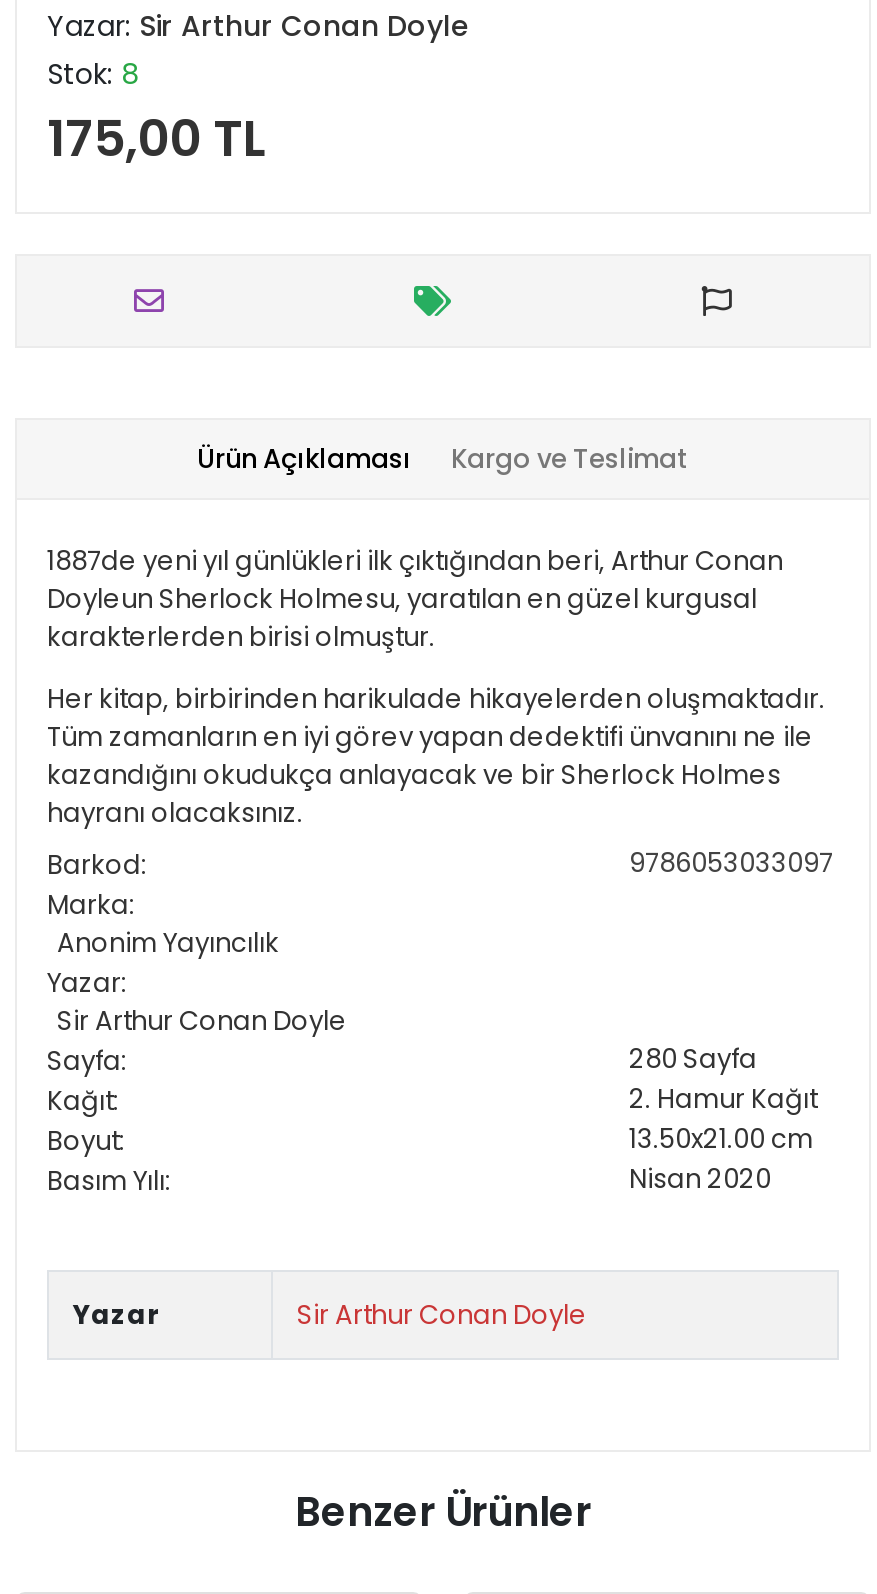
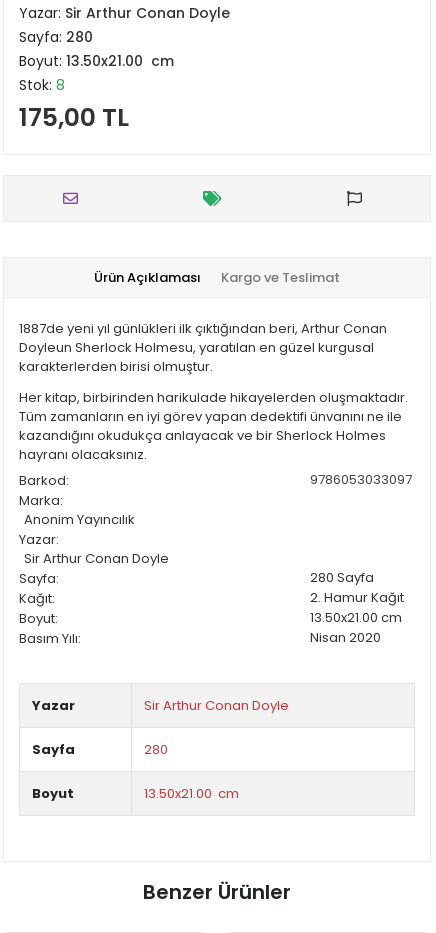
none -> [19,27,174,71] Sayfa: 280 | Boyut: 13.50x21.00 cm
none -> [32,740,239,803] Sayfa | 280 | Boyut | 13.50x21.00 cm

